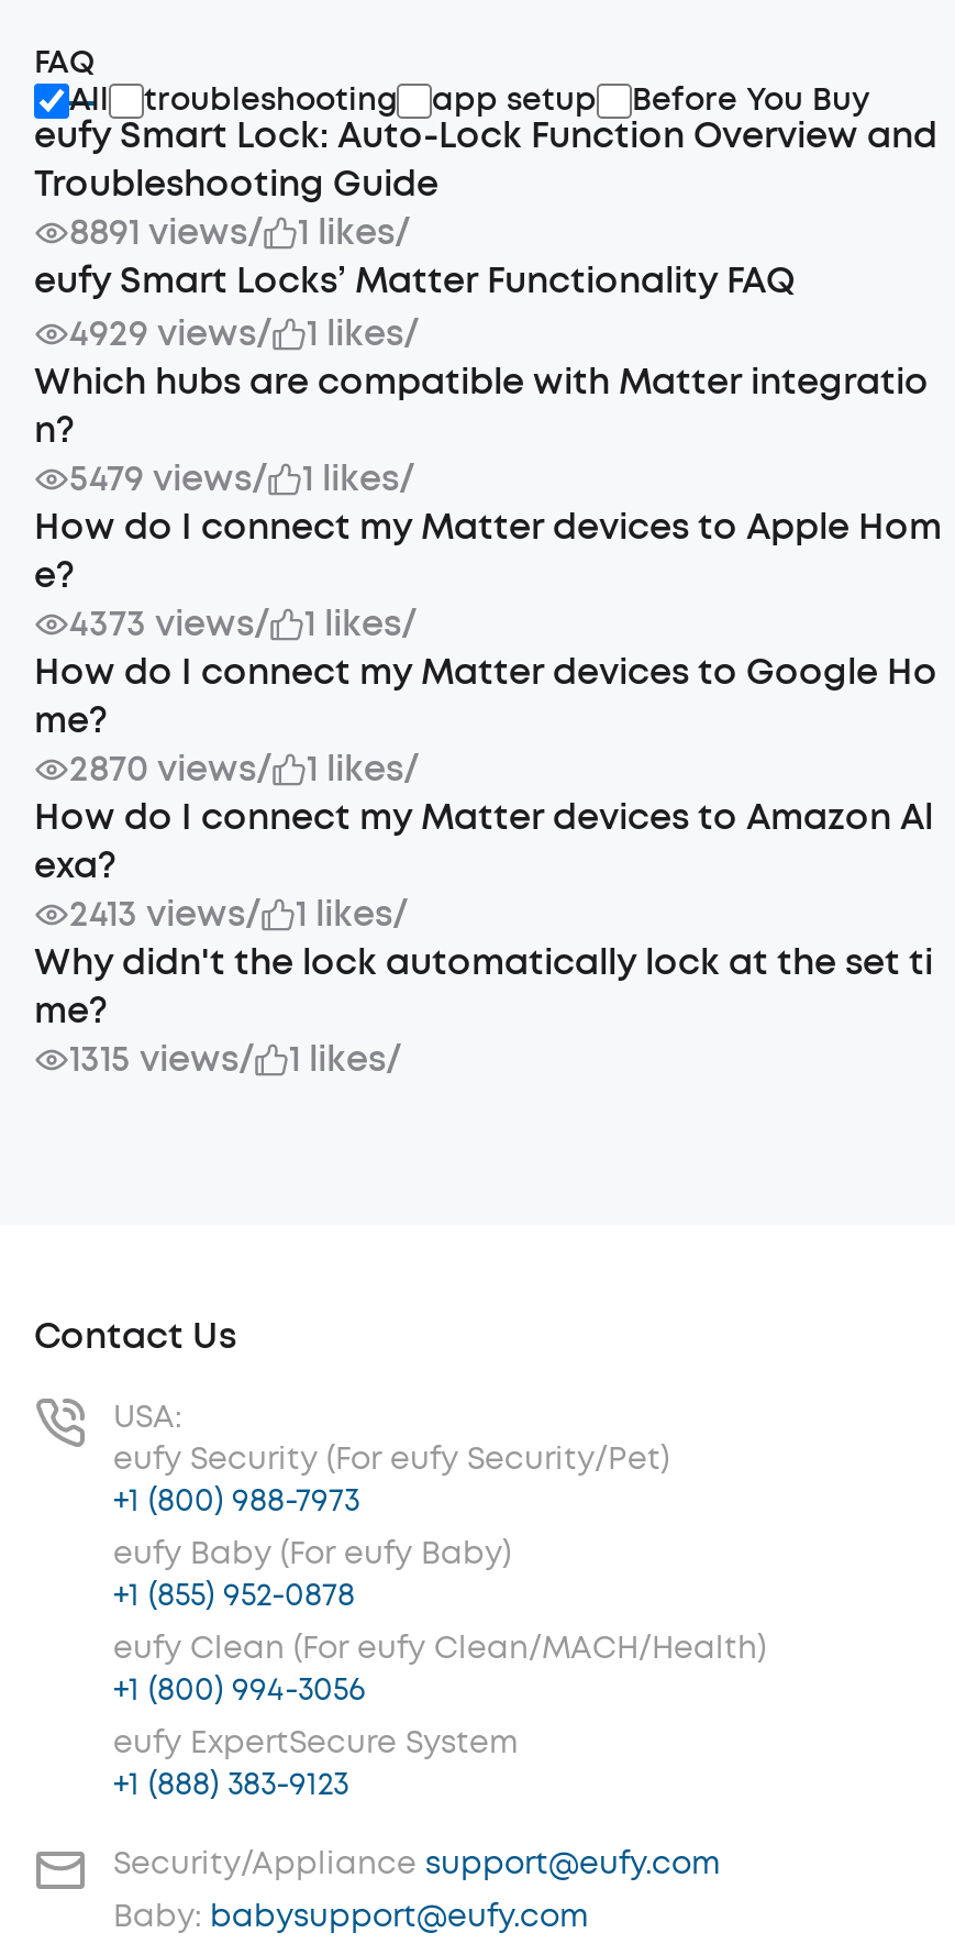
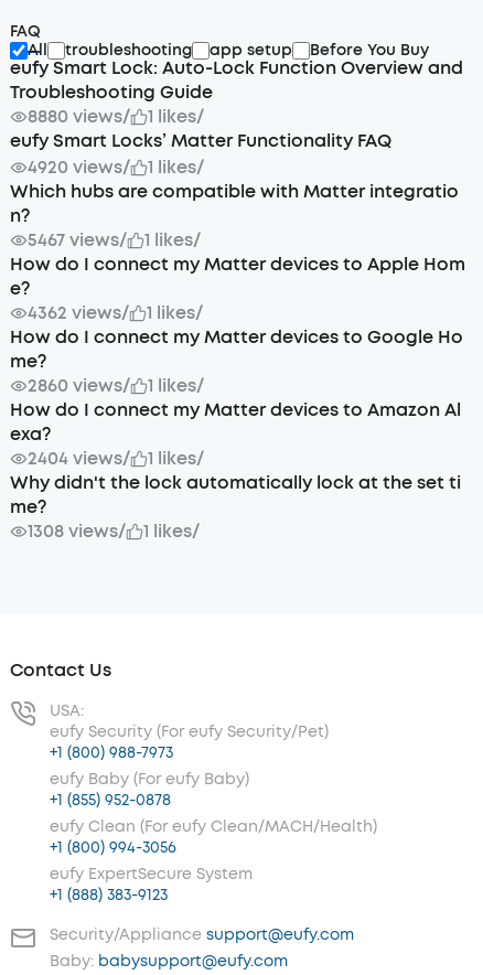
[69,209,263,255] 8891 views/ -> [28,105,130,128] 8880 views/
[69,310,271,356] 4929 views/ -> [28,156,130,179] 4920 views/
[69,455,267,501] 5479 views/ -> [28,228,127,251] 5467 views/
[69,600,269,647] 4373 views/ -> [28,301,129,324] 4362 views/
[69,745,271,792] 2870 views/ -> [28,374,130,397] 2860 views/
[69,891,260,937] 2413 views/ -> [28,447,130,470] 2404 views/
[69,1036,254,1082] 1315 views/ -> [28,519,126,543] 1308 views/

